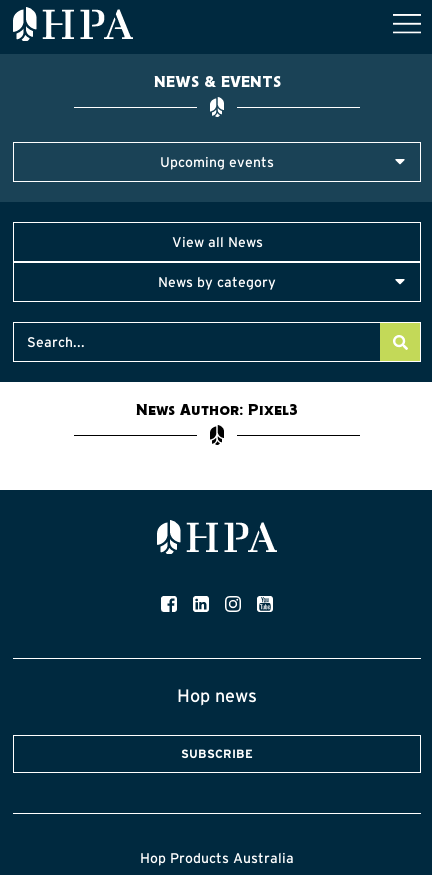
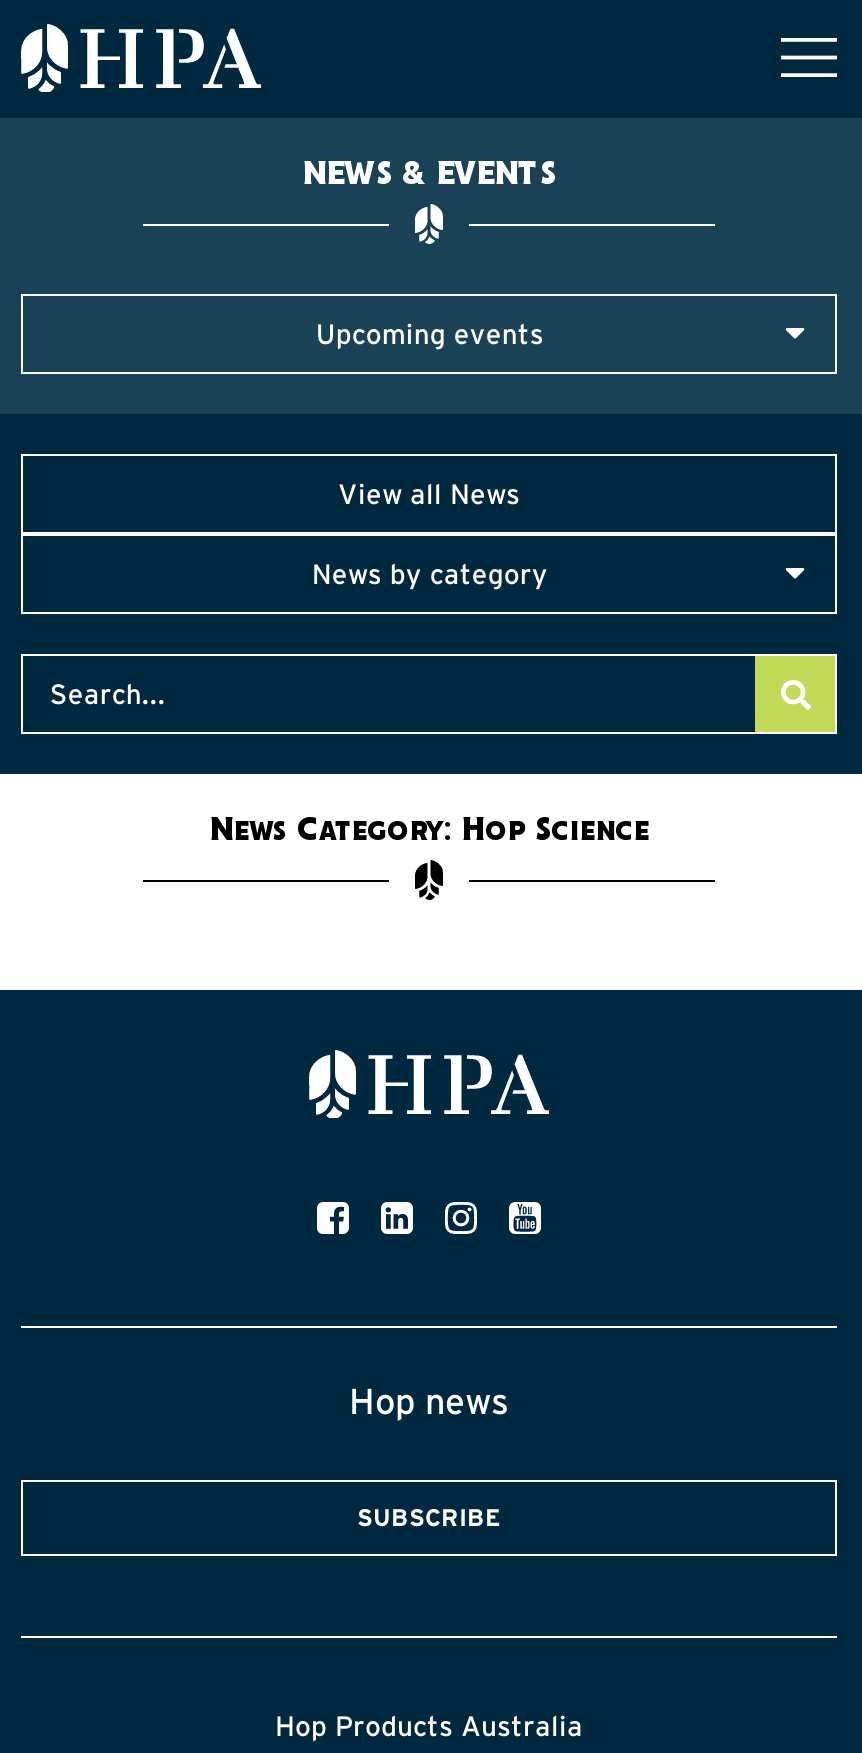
[136,401,298,420] News Author: Pixel3 -> [209,812,649,850] News Category: Hop Science

